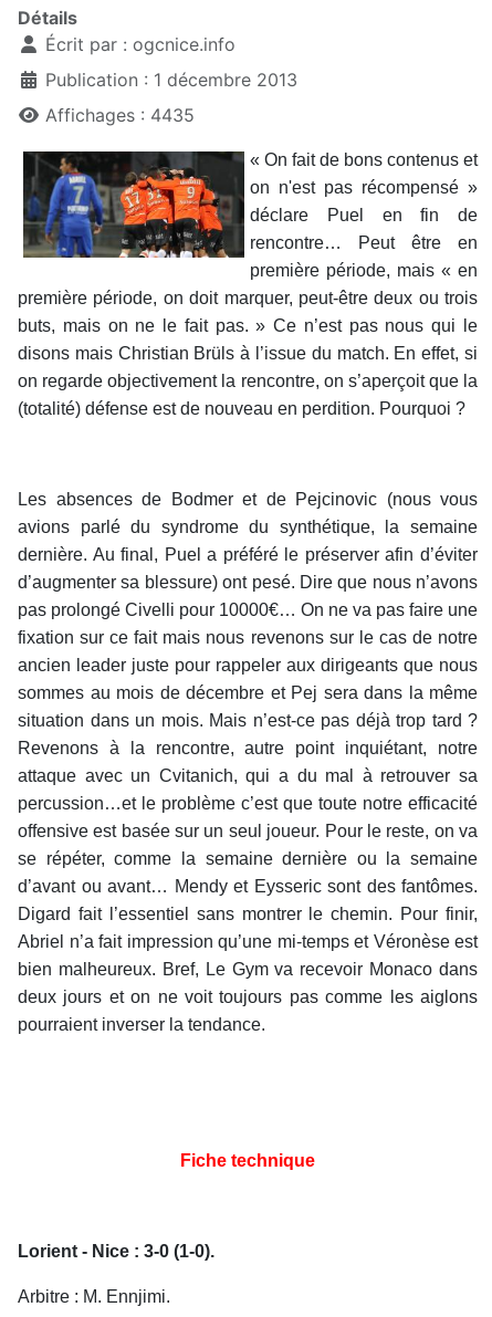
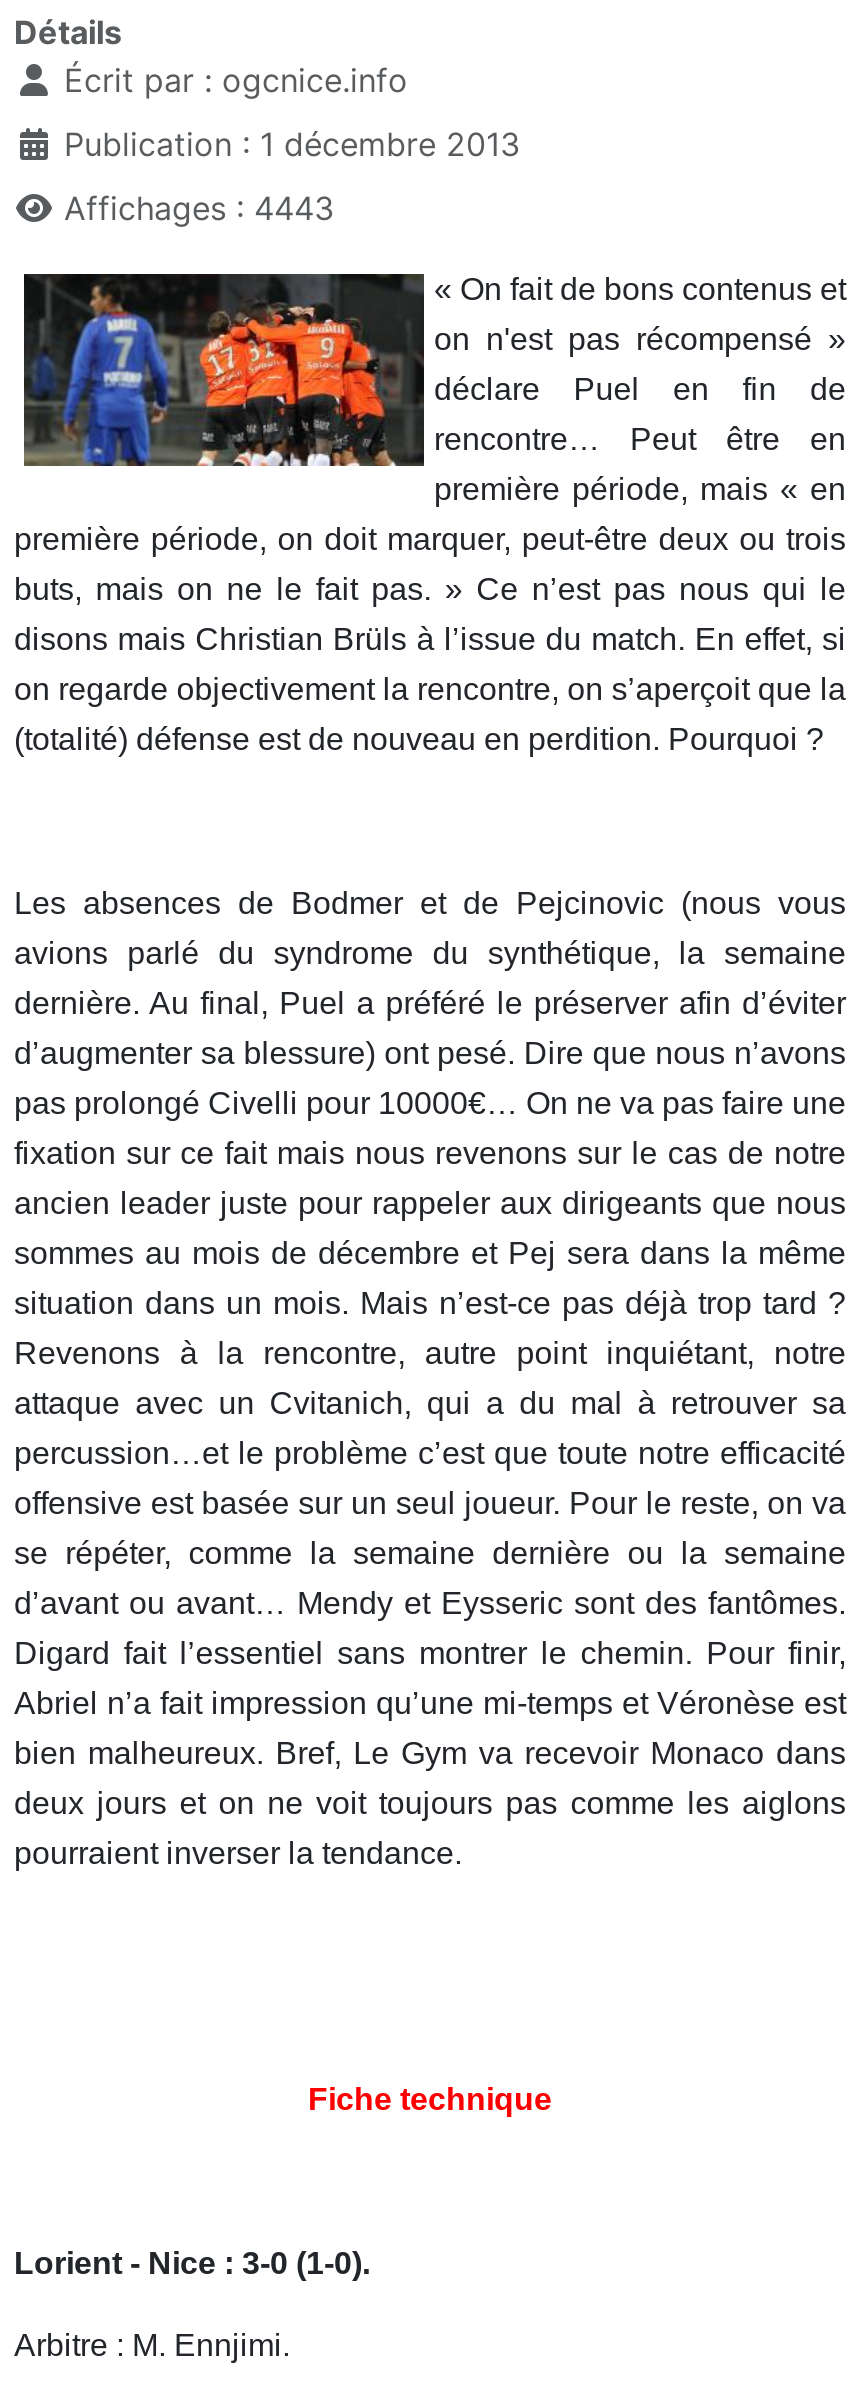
[45,104,195,127] Affichages : 4435 -> [64,189,334,229] Affichages : 4443

